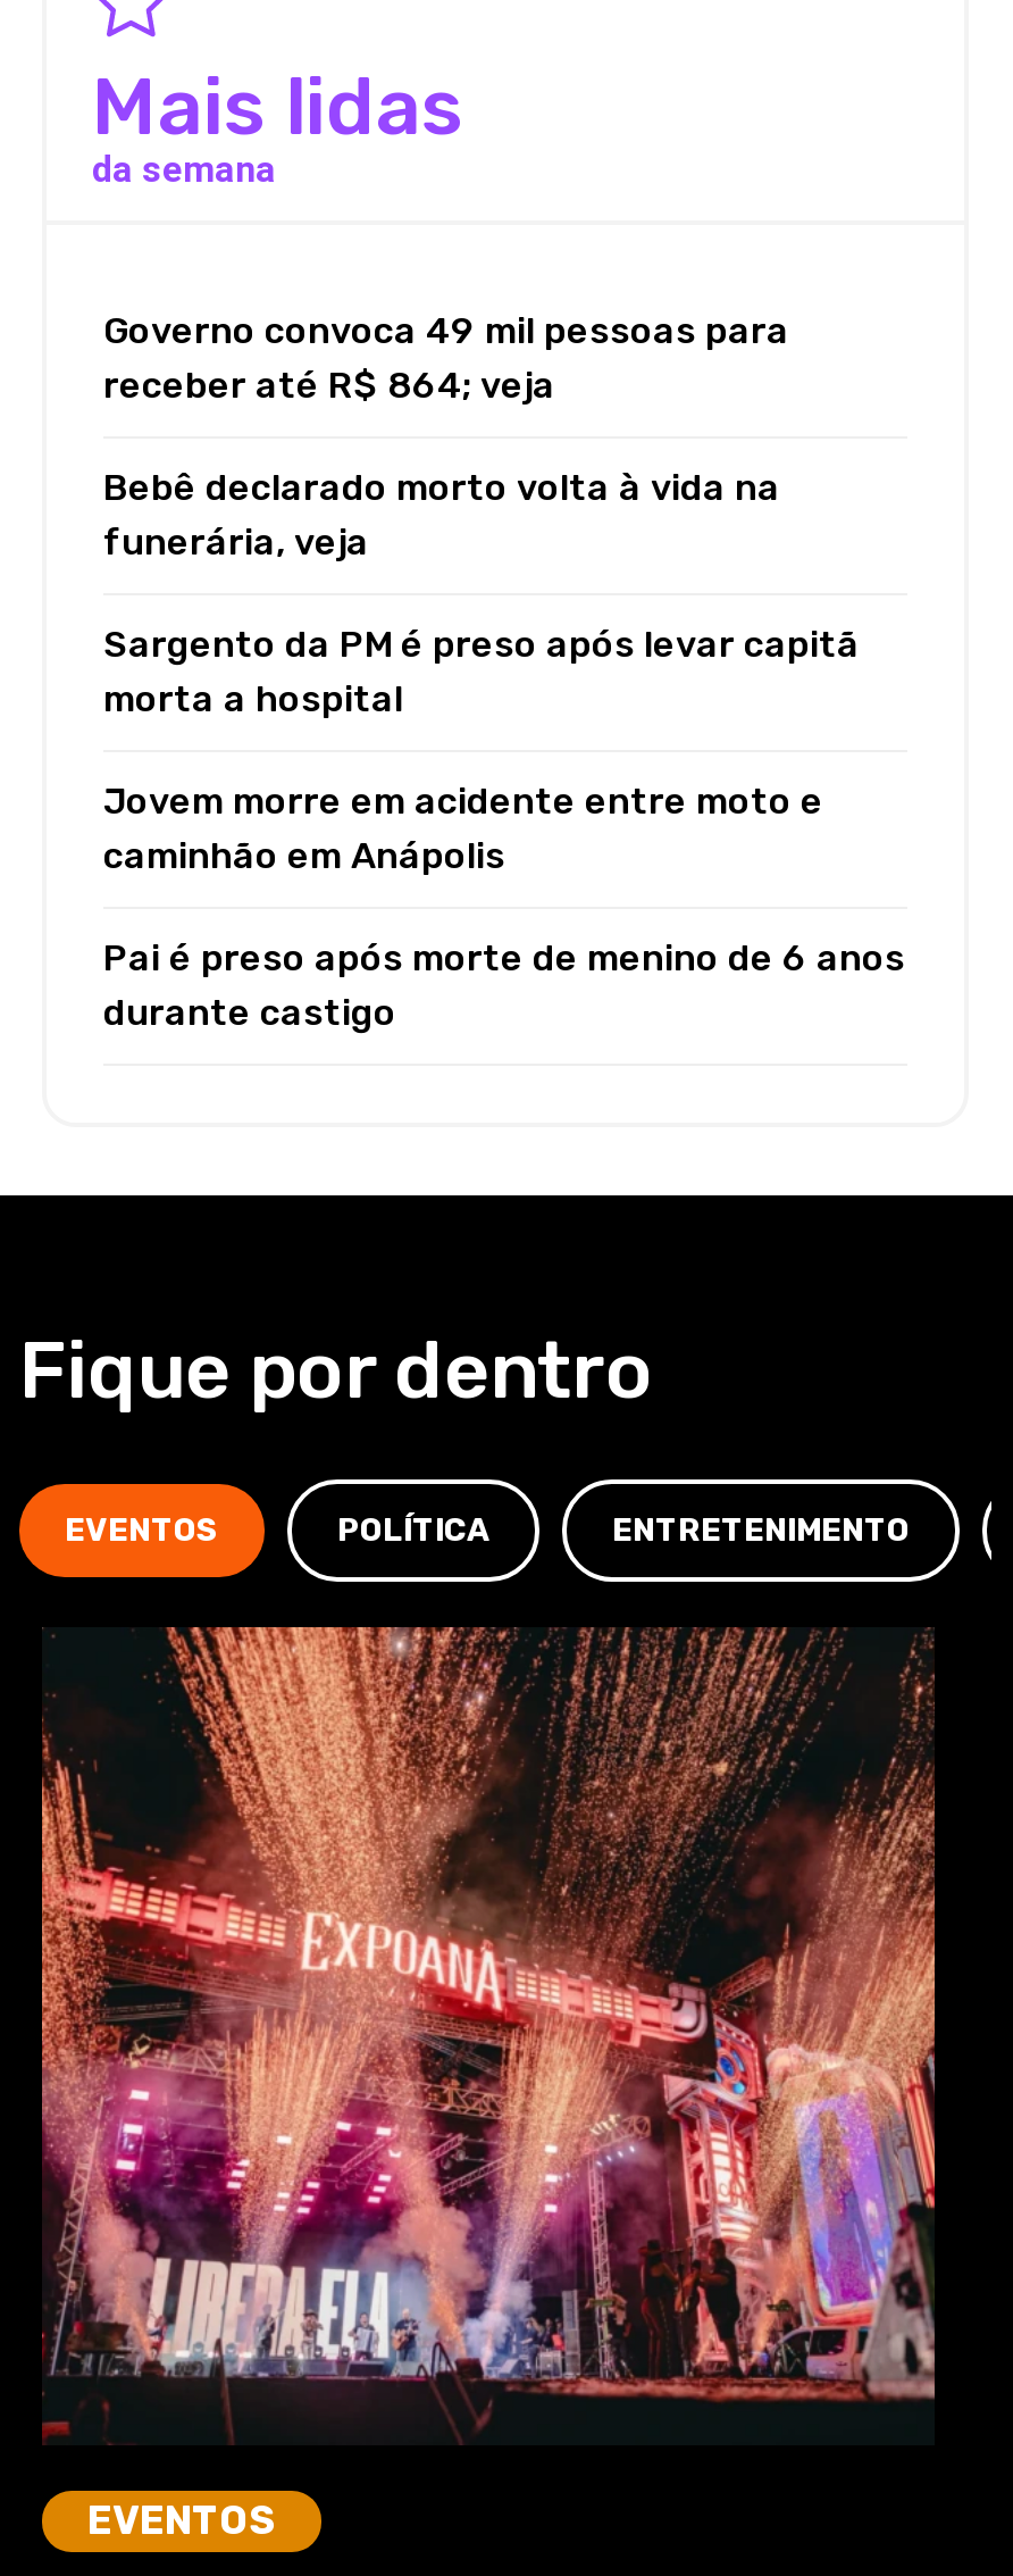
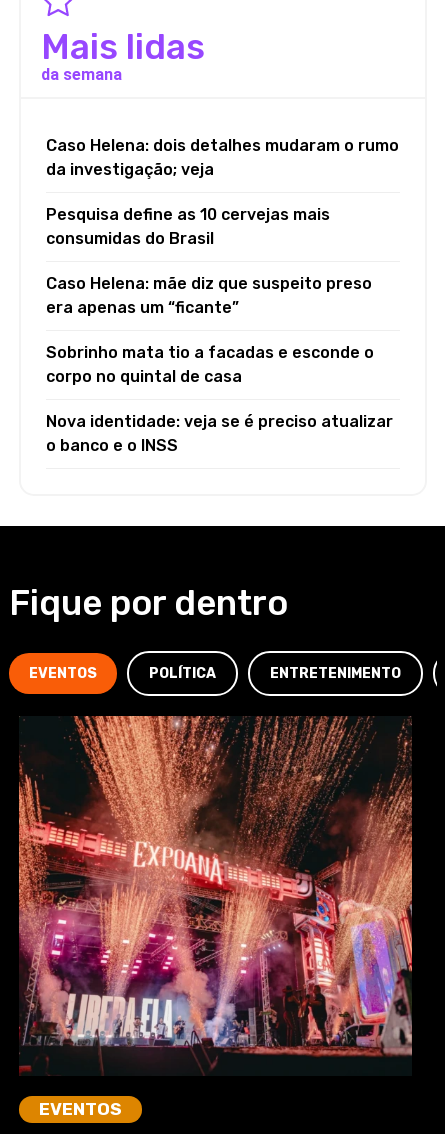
[103,310,789,407] Governo convoca 49 mil pessoas para | receber até R$ 864; veja -> [46,136,399,179] Caso Helena: dois detalhes mudaram o rumo | da investigação; veja
[103,466,780,564] Bebê declarado morto volta à vida na | funerária, veja -> [46,205,330,248] Pesquisa define as 10 cervejas mais | consumidas do Brasil
[103,623,860,721] Sargento da PM é preso após levar capitã | morta a hospital -> [46,274,372,317] Caso Helena: mãe diz que suspeito preso | era apenas um “ficante”
[103,780,823,878] Jovem morre em acidente entre moto e | caminhão em Anápolis -> [46,343,374,386] Sobrinho mata tio a facadas e esconde o | corpo no quintal de casa
[103,937,905,1034] Pai é preso após morte de menino de 6 anos | durante castigo -> [46,412,393,455] Nova identidade: veja se é preciso atualizar | o banco e o INSS

